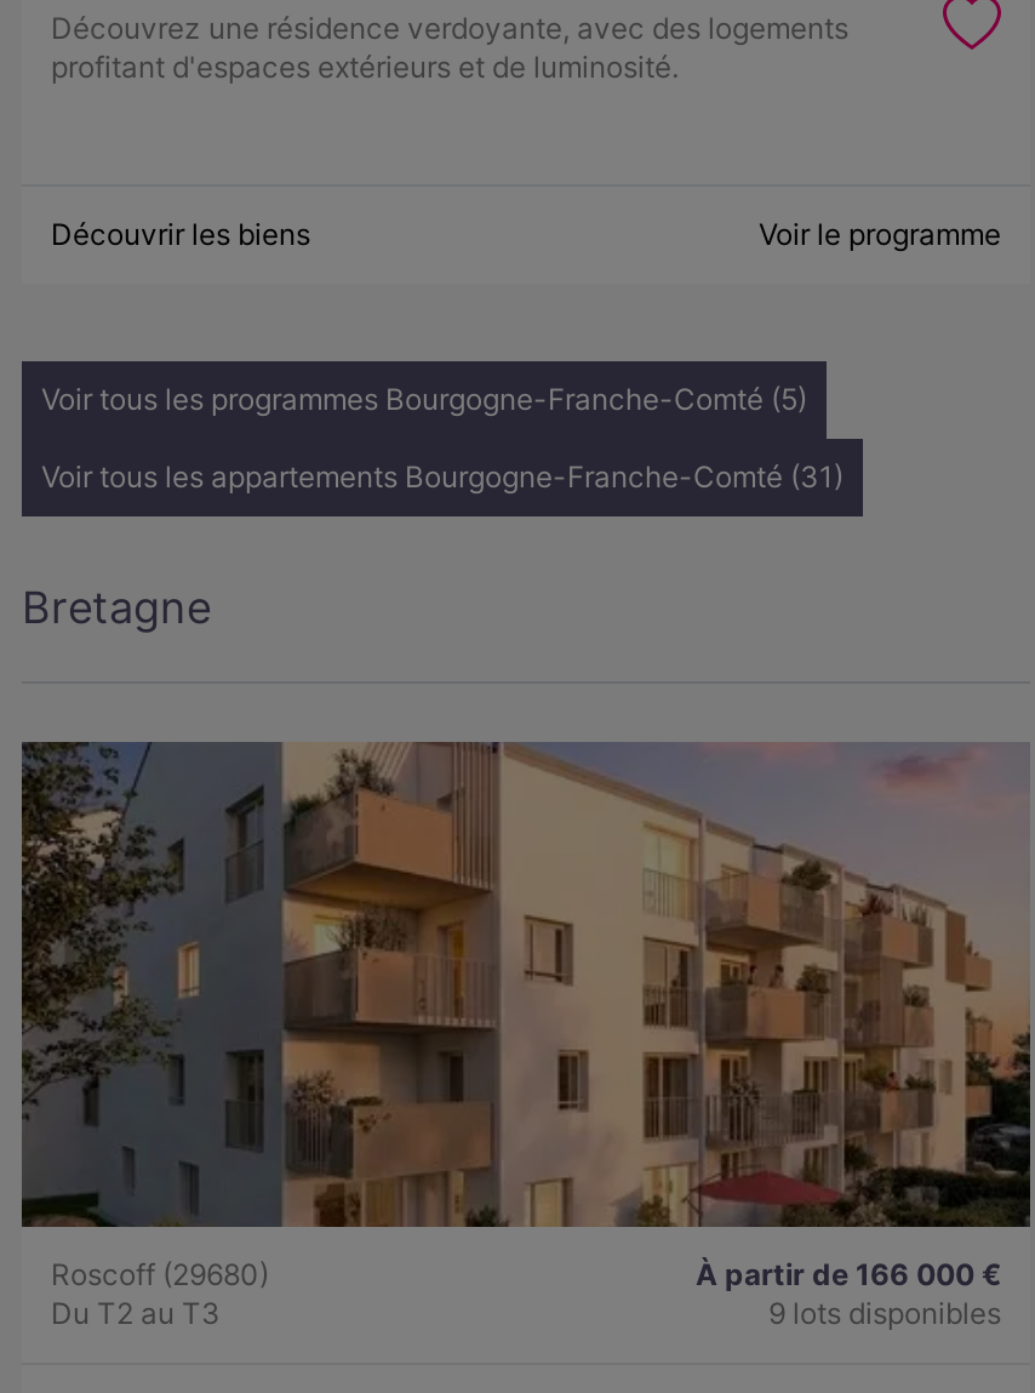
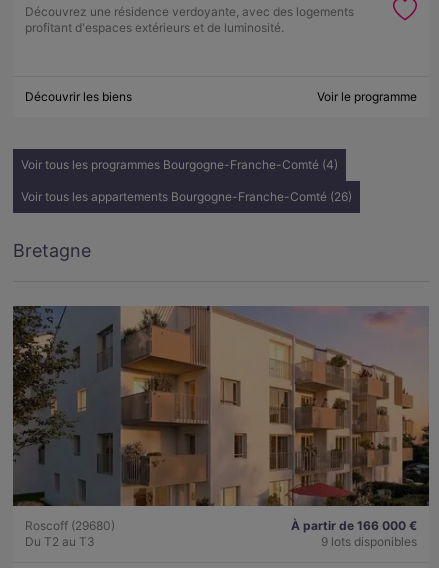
[41,382,807,418] Voir tous les programmes Bourgogne-Franche-Comté (5) -> [21,157,338,172] Voir tous les programmes Bourgogne-Franche-Comté (4)
[41,459,844,496] Voir tous les appartements Bourgogne-Franche-Comté (31) -> [21,189,352,204] Voir tous les appartements Bourgogne-Franche-Comté (26)

